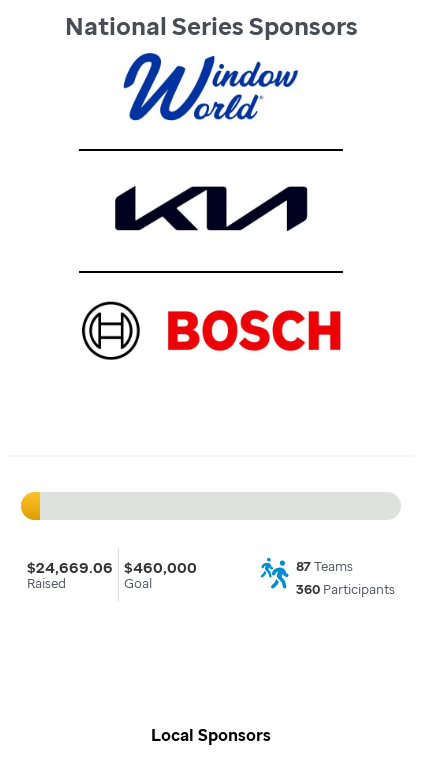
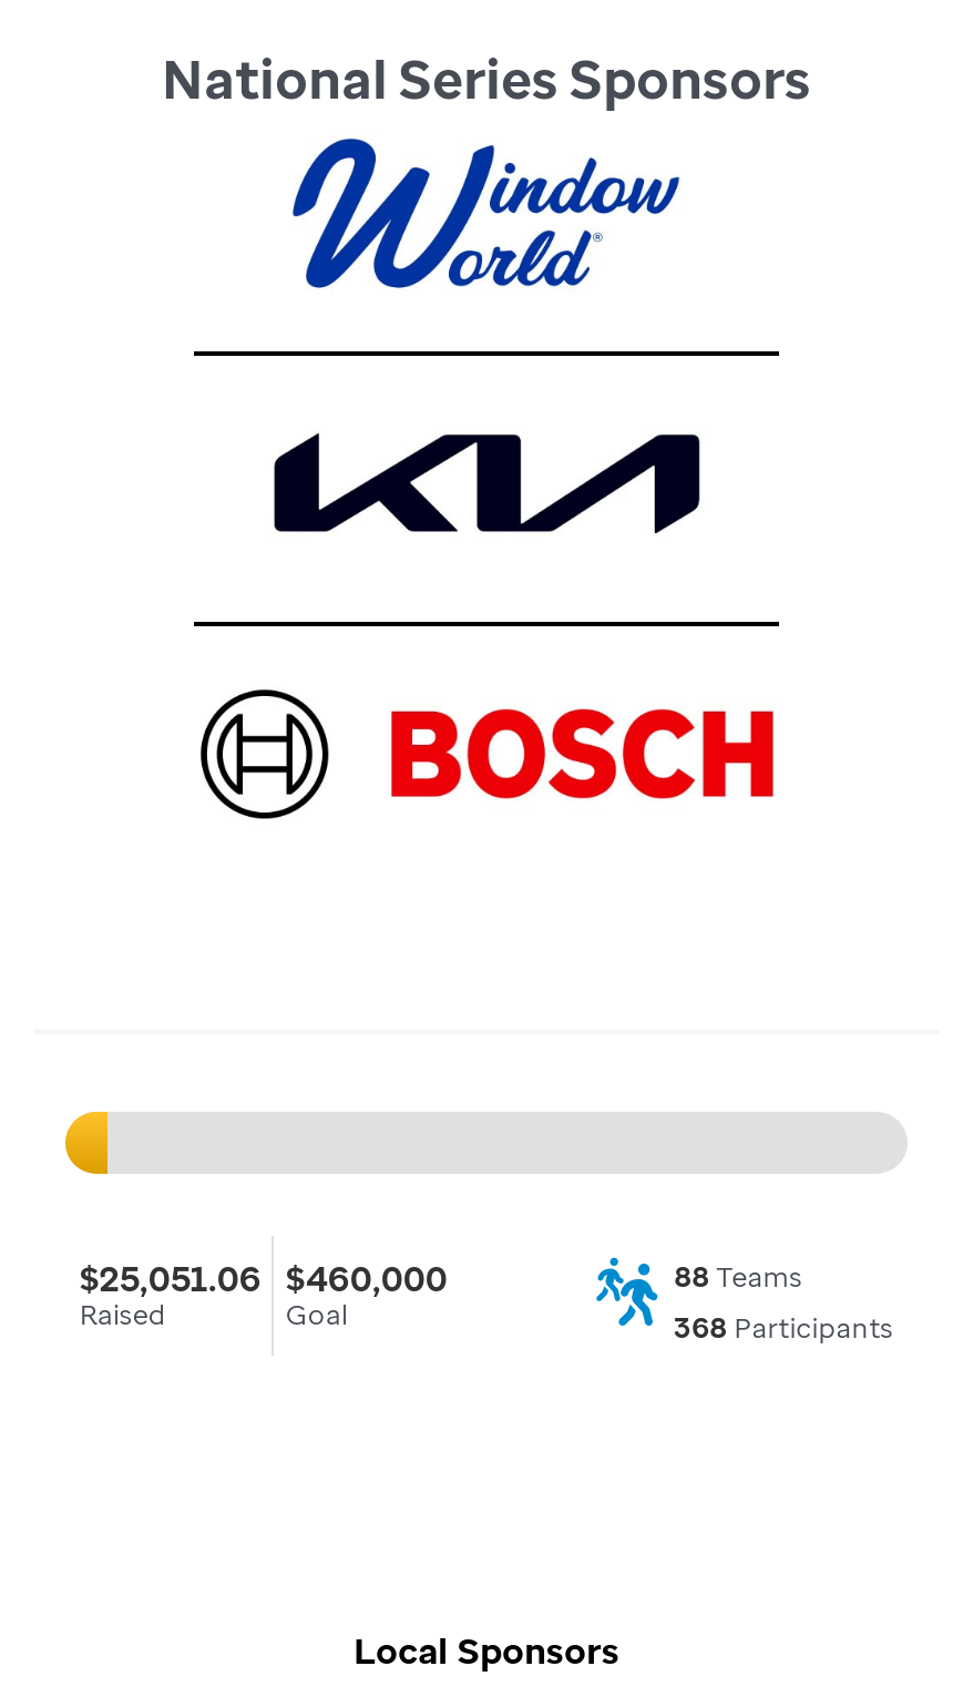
[27,557,197,577] $24,669.06 $460,000 -> [80,1256,447,1300] $25,051.06 $460,000
[296,558,353,575] 87 Teams -> [674,1258,803,1296] 88 Teams
[296,581,395,598] 360 Participants -> [674,1310,893,1347] 368 Participants

